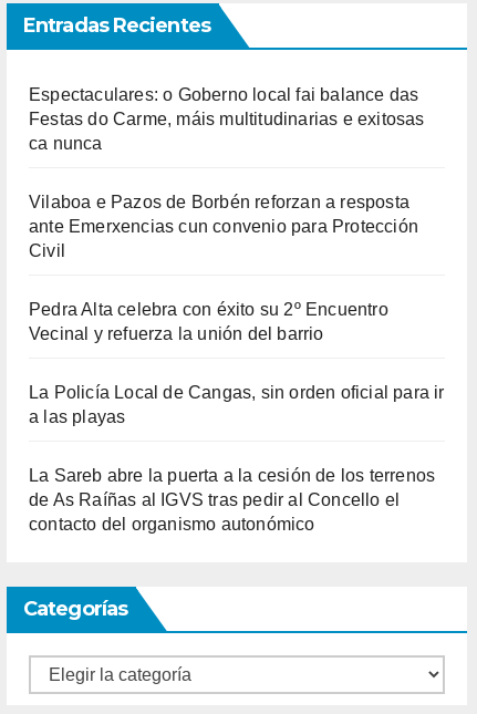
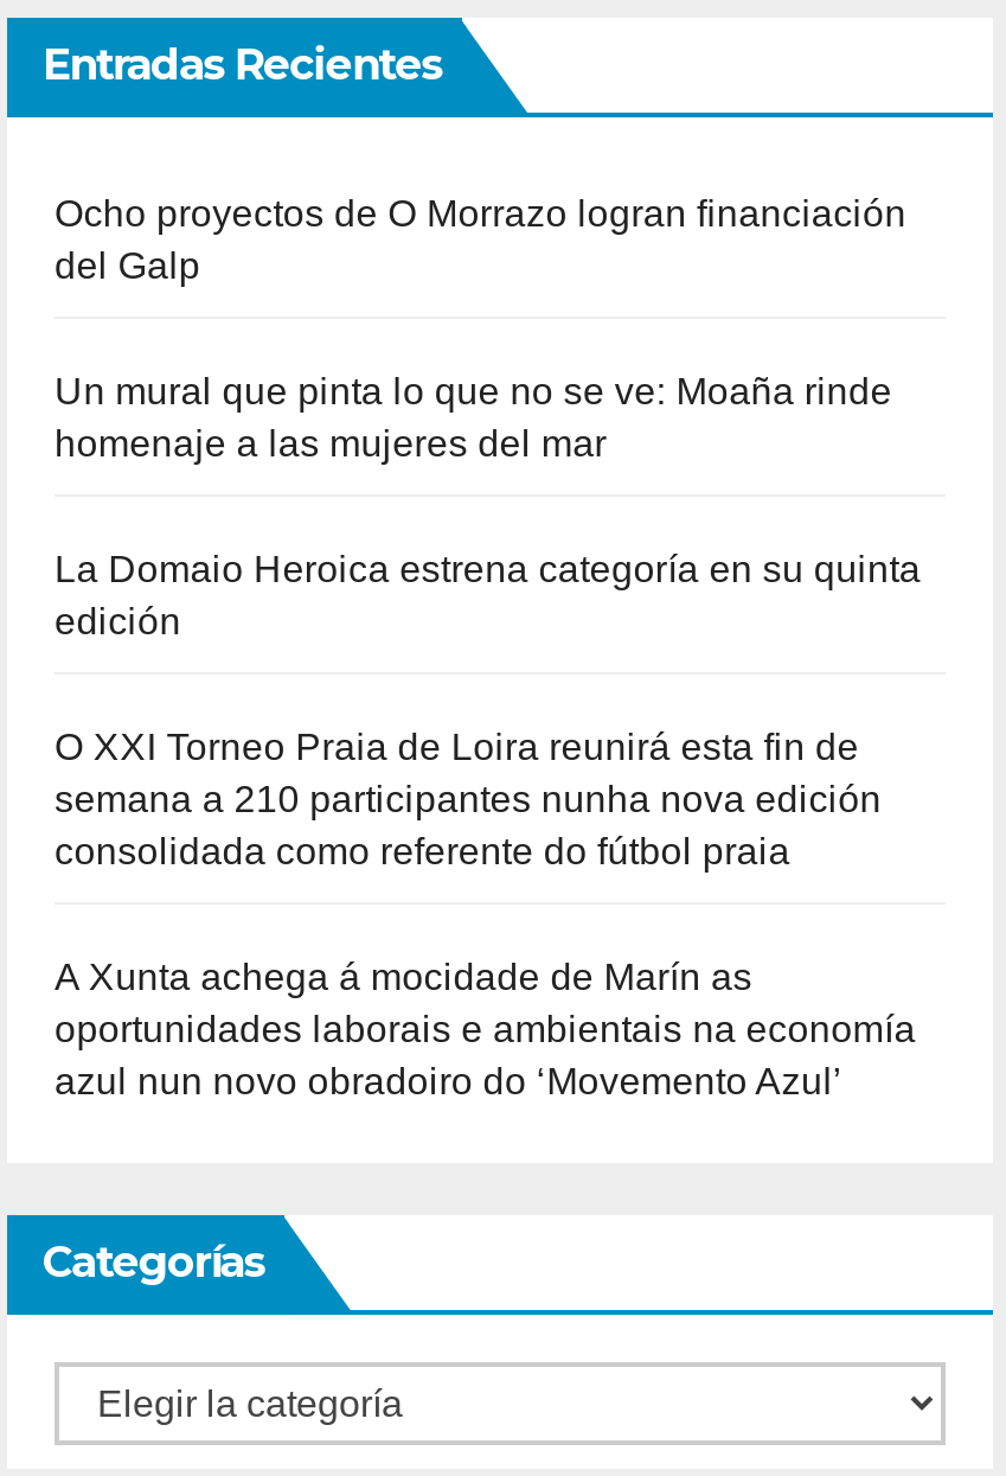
[29,85,425,153] Espectaculares: o Goberno local fai balance das | Festas do Carme, máis multitudinarias e exitosas | ca nunca -> [55,193,906,286] Ocho proyectos de O Morrazo logran financiación | del Galp
[29,193,418,260] Vilaboa e Pazos de Borbén reforzan a resposta | ante Emerxencias cun convenio para Protección | Civil -> [55,371,892,464] Un mural que pinta lo que no se ve: Moaña rinde | homenaje a las mujeres del mar
[29,300,388,343] Pedra Alta celebra con éxito su 2º Encuentro | Vecinal y refuerza la unión del barrio -> [55,549,921,642] La Domaio Heroica estrena categoría en su quinta | edición
[29,383,444,426] La Policía Local de Cangas, sin orden oficial para ir | a las playas -> [55,727,882,872] O XXI Torneo Praia de Loira reunirá esta fin de | semana a 210 participantes nunha nova edición | consolidada como referente do fútbol praia
[29,466,435,534] La Sareb abre la puerta a la cesión de los terrenos | de As Raíñas al IGVS tras pedir al Concello el | contacto del organismo autonómico -> [55,957,916,1102] A Xunta achega á mocidade de Marín as | oportunidades laborais e ambientais na economía | azul nun novo obradoiro do ‘Movemento Azul’

